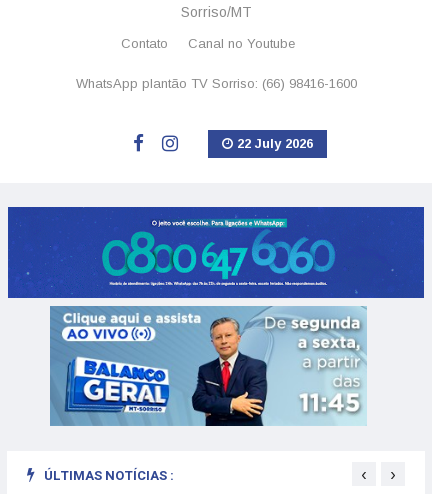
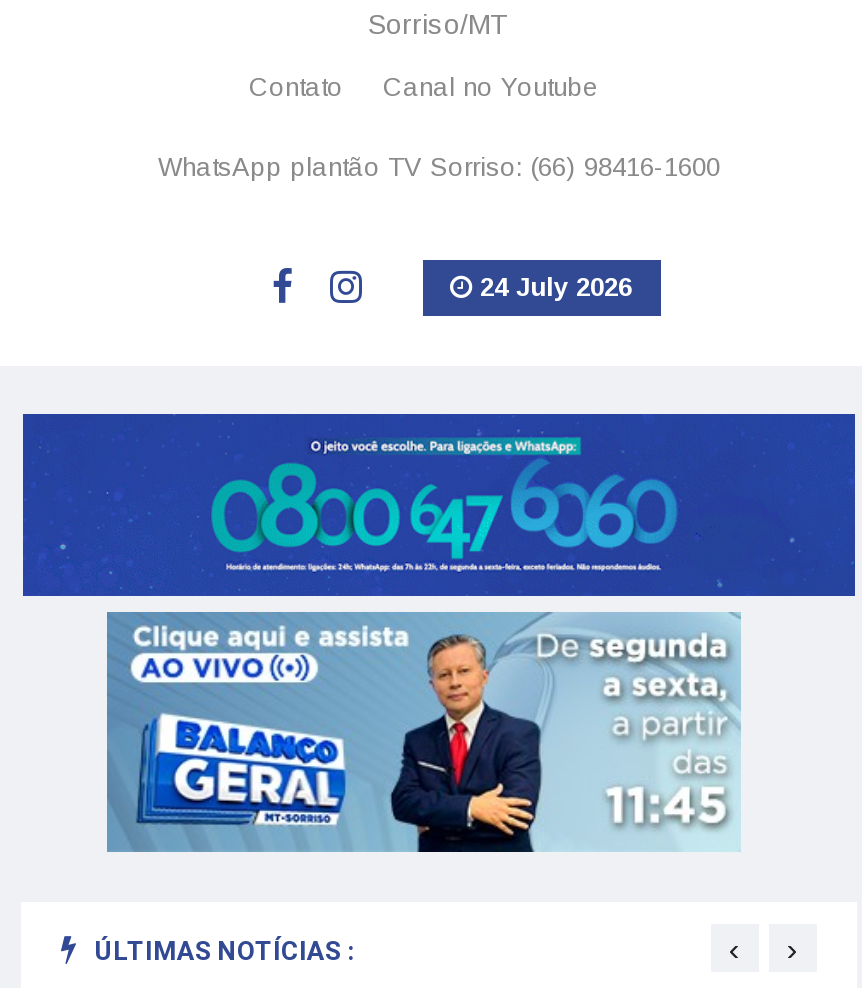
[236,136,312,151] 22 July 2026 -> [480,272,632,302] 24 July 2026

